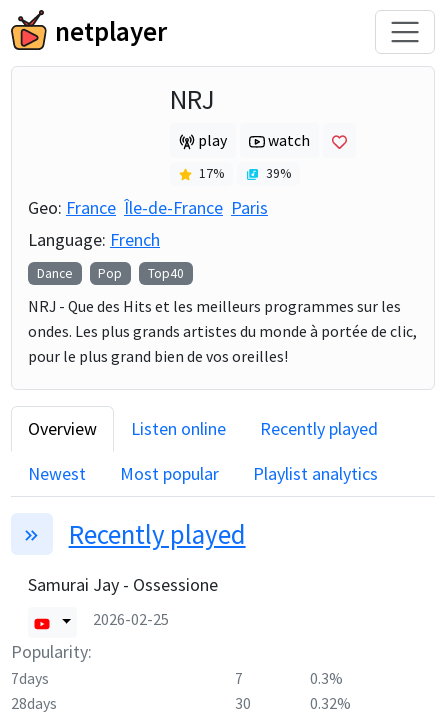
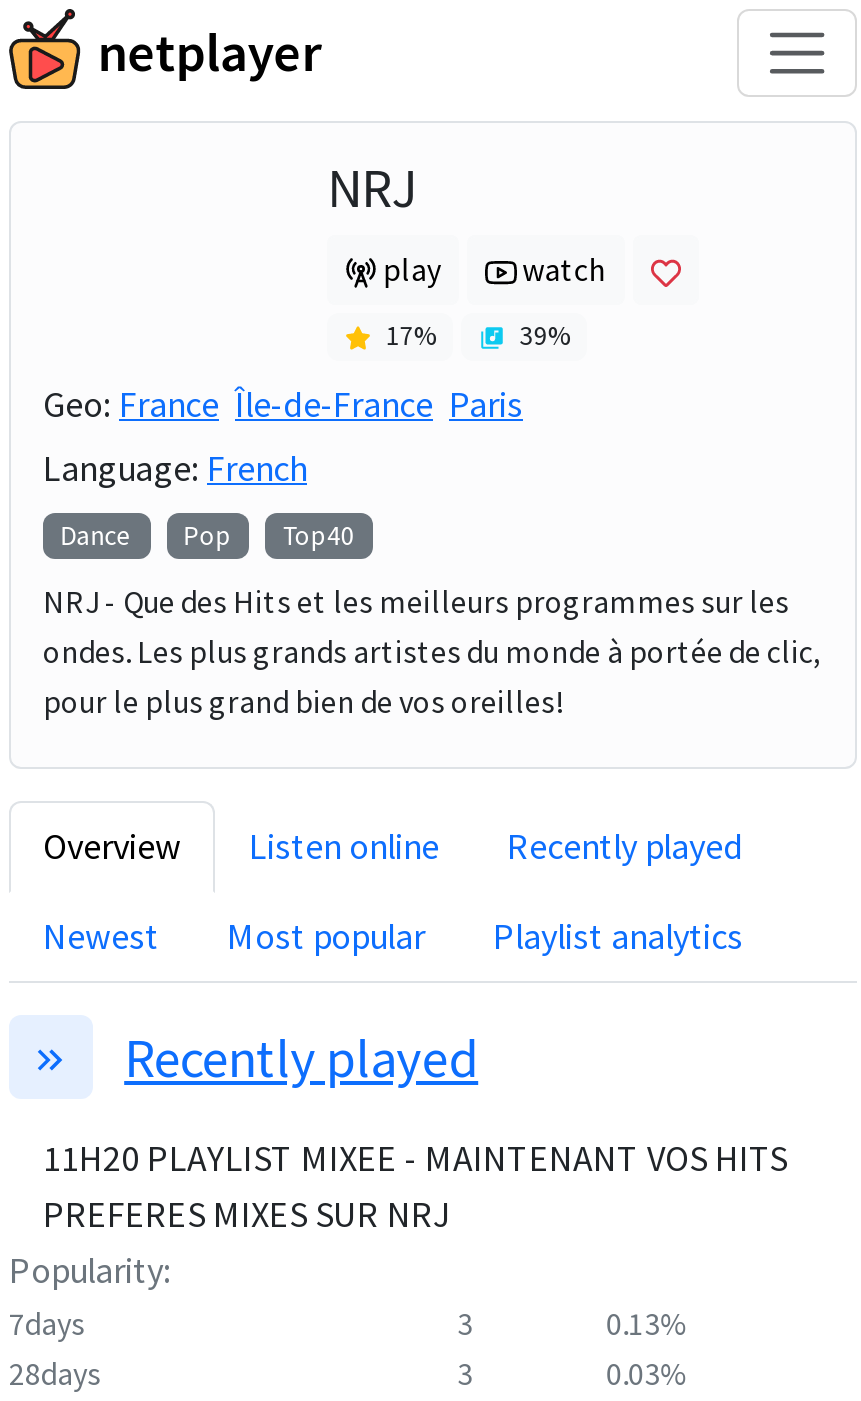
[28,573,218,629] Samurai Jay - Ossessione | 2026-02-25 -> [43,1134,787,1236] 11H20 PLAYLIST MIXEE - MAINTENANT VOS HITS | PREFERES MIXES SUR NRJ
[235,669,243,688] 7 -> [457,1304,473,1342] 3
[310,669,343,688] 0.3% -> [606,1304,688,1342] 0.13%
[235,694,251,713] 30 -> [457,1354,473,1392] 3
[310,694,351,713] 0.32% -> [606,1354,688,1392] 0.03%

